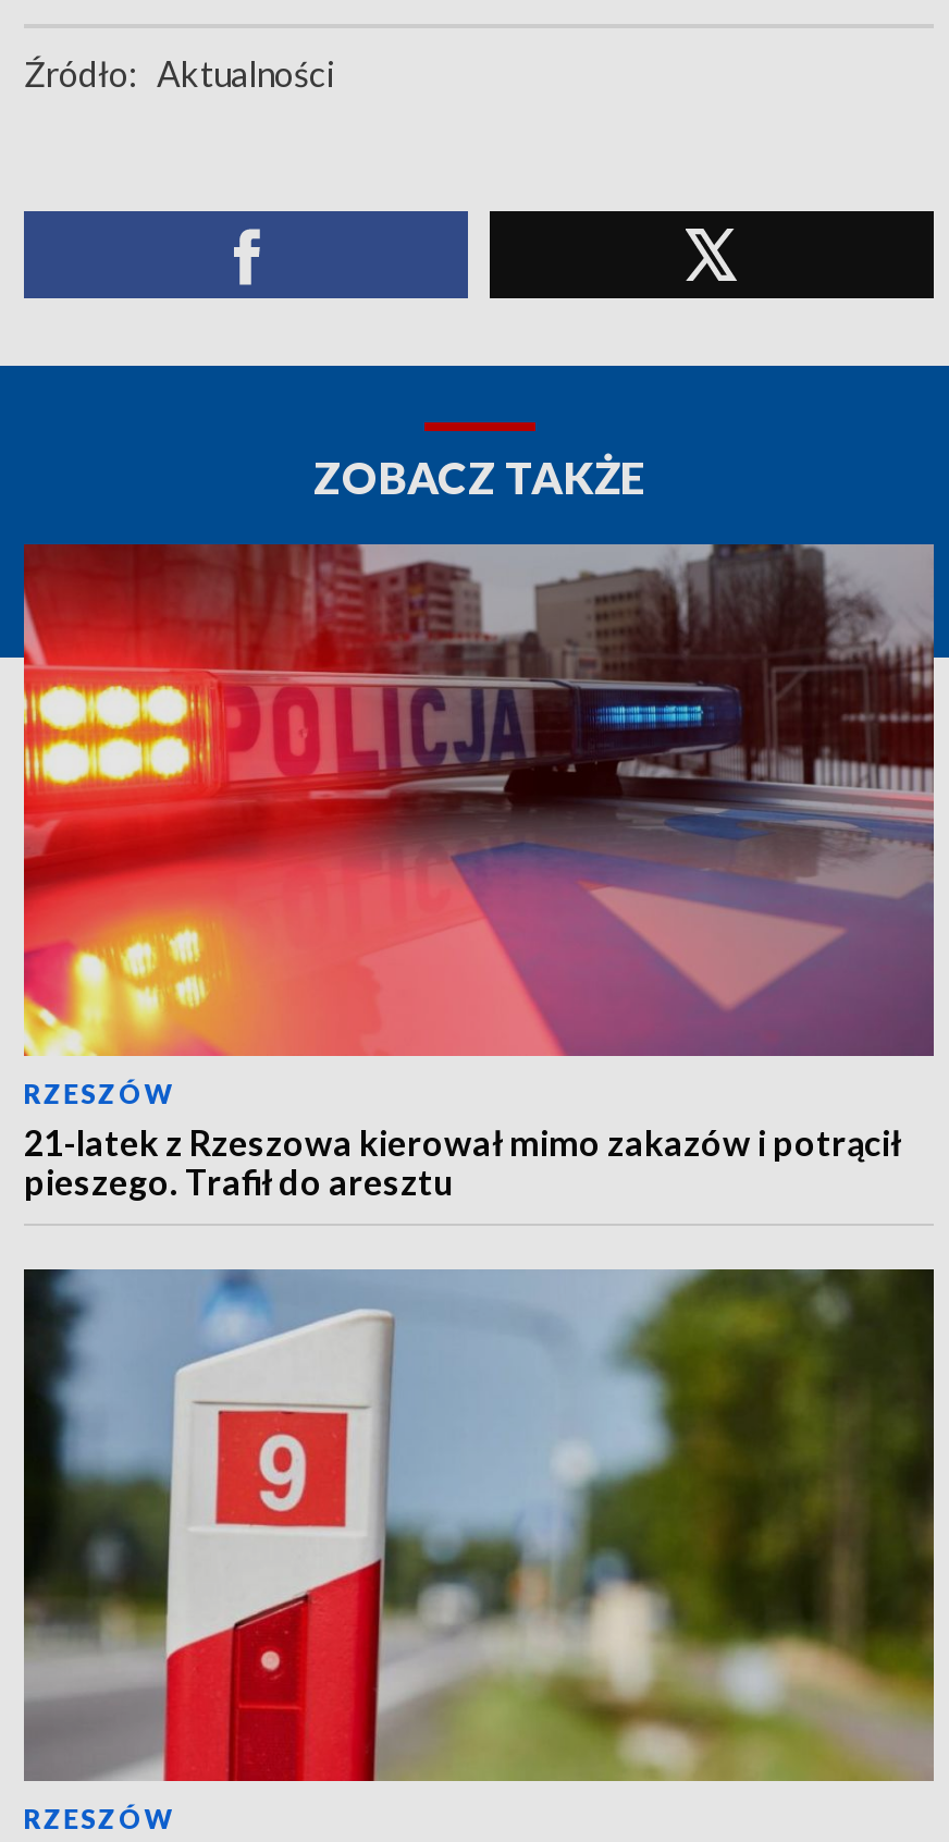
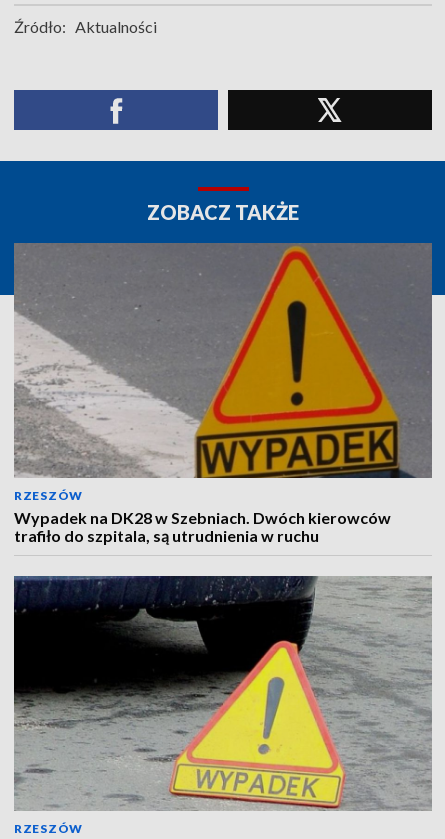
[22,542,936,1202] [image] | 21-latek z Rzeszowa kierował mimo zakazów i potrącił | pieszego. Trafił do aresztu -> [13,242,433,545] [image] | Wypadek na DK28 w Szebniach. Dwóch kierowców | trafiło do szpitala, są utrudnienia w ruchu
[24,1267,934,1783] [image] -> [14,575,432,811] [image]

